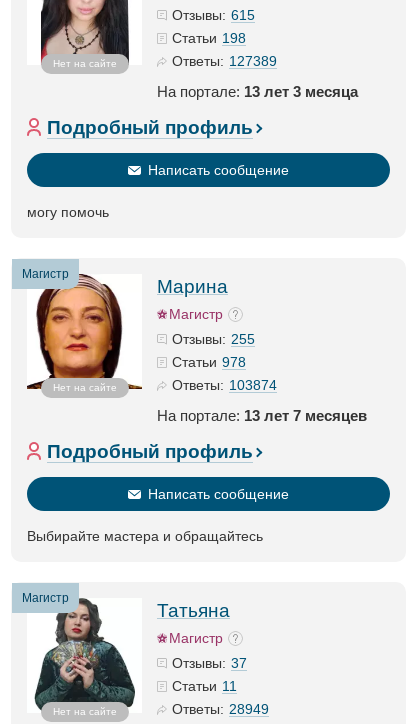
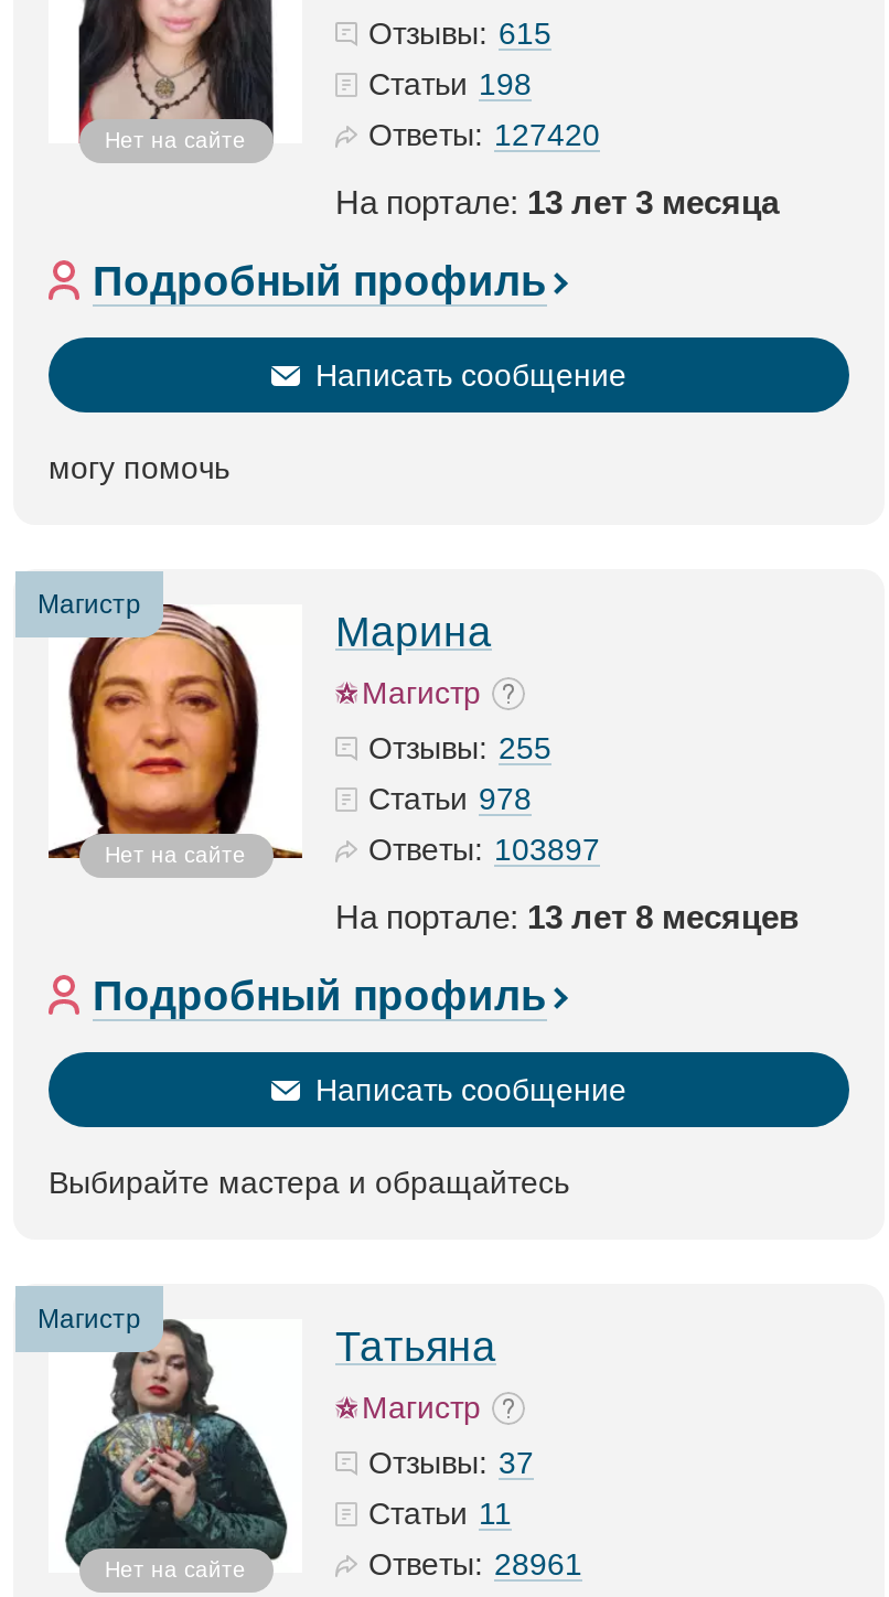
[172,52,277,69] Ответы: 127389 -> [368,116,600,152] Ответы: 127420
[172,376,277,393] Ответы: 103874 -> [368,830,600,867] Ответы: 103897
[157,407,367,424] На портале: 13 лет 7 месяцев -> [335,898,799,935] На портале: 13 лет 8 месяцев
[172,700,269,717] Ответы: 28949 -> [368,1545,582,1582] Ответы: 28961

